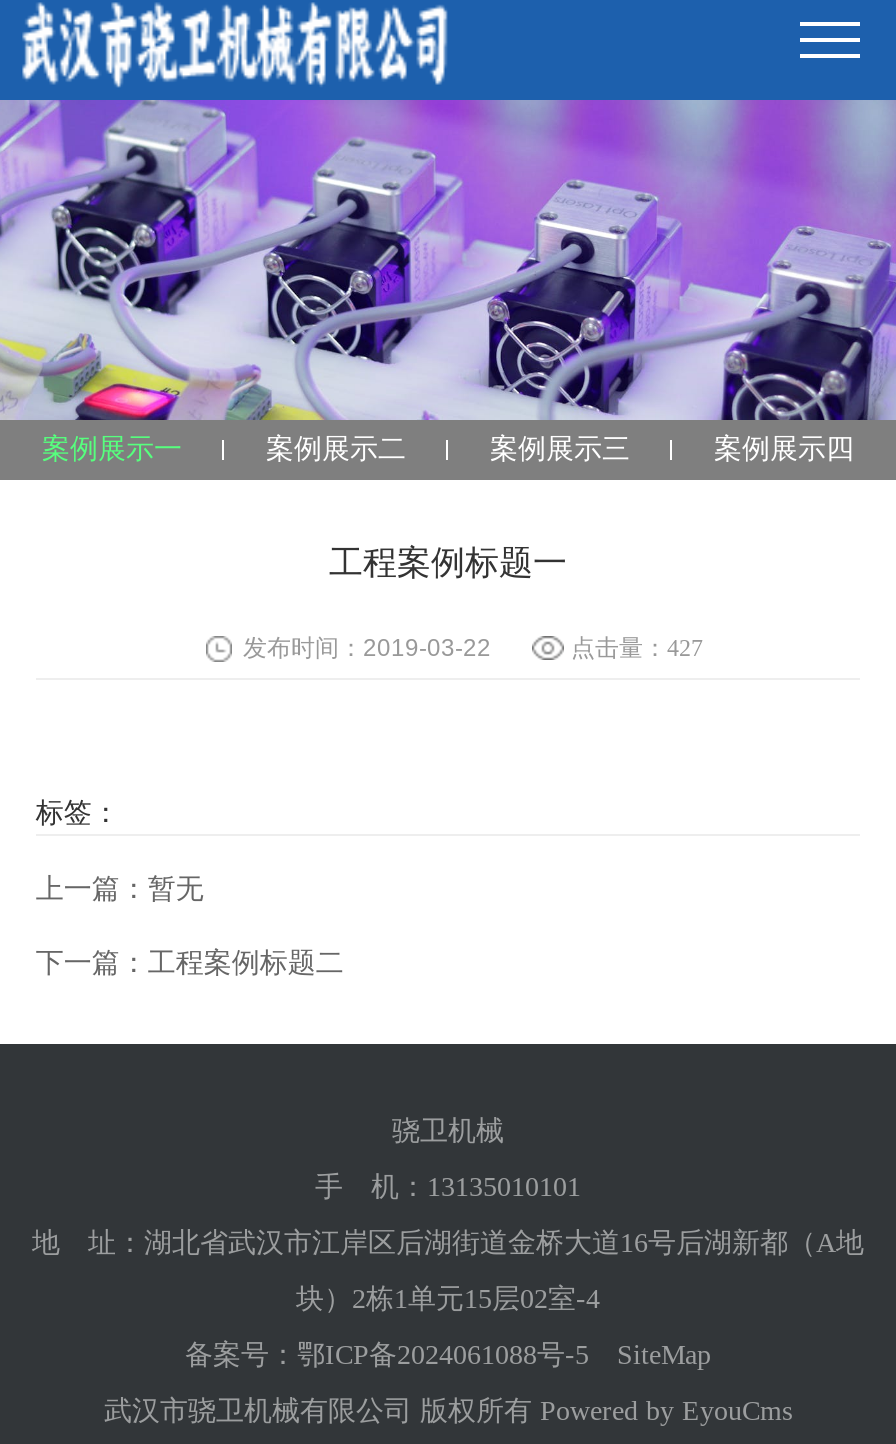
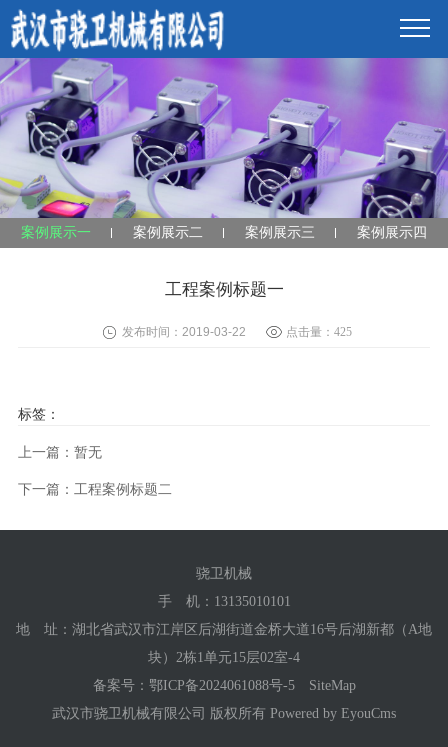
[571,634,703,662] 点击量：427 -> [285,325,351,339] 点击量：425

